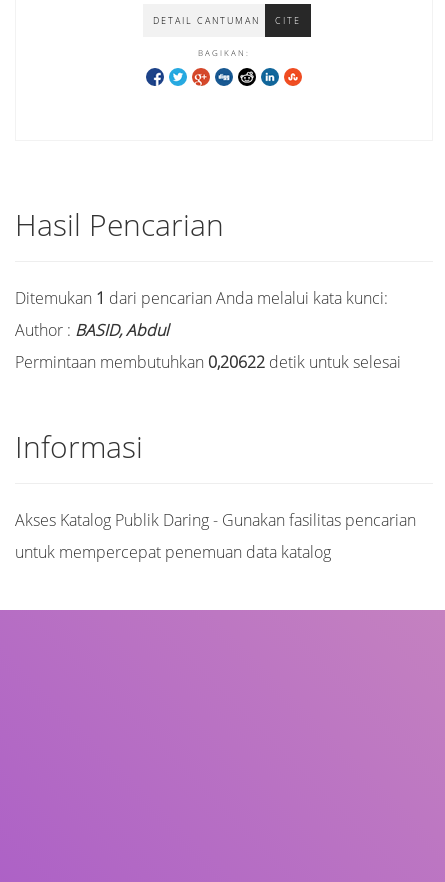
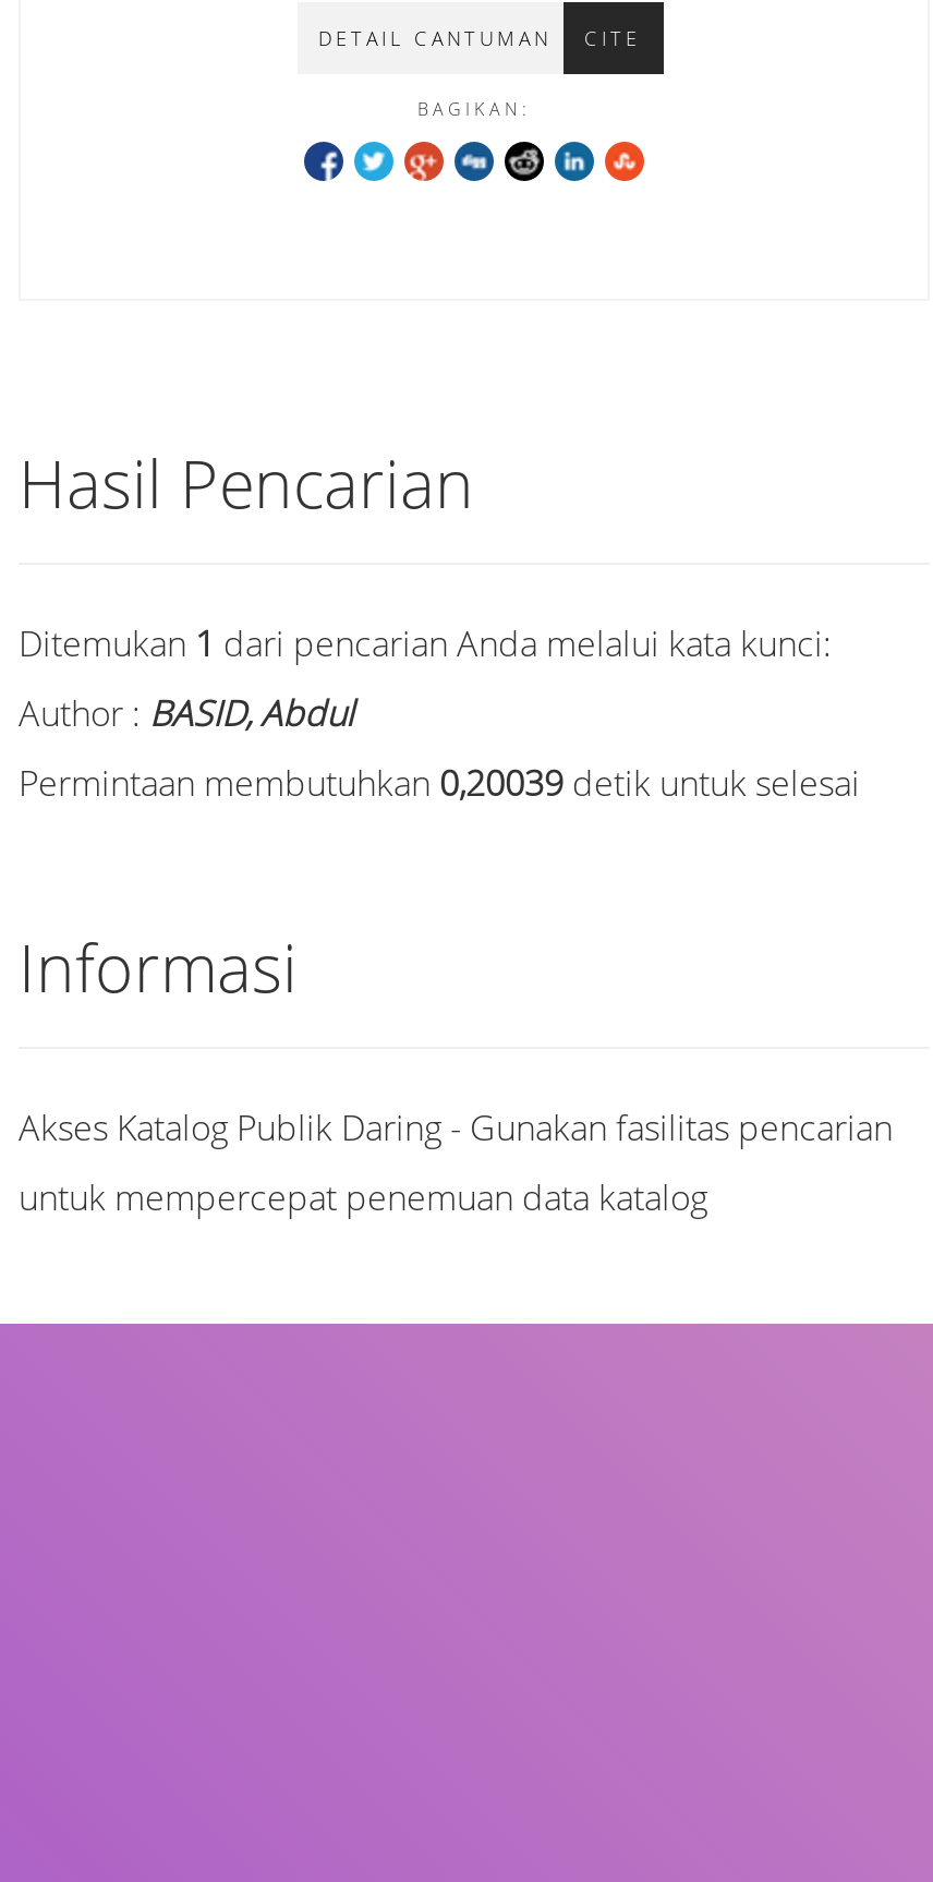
[15,351,401,373] Permintaan membutuhkan 0,20622 detik untuk selesai -> [19,759,860,807] Permintaan membutuhkan 0,20039 detik untuk selesai

